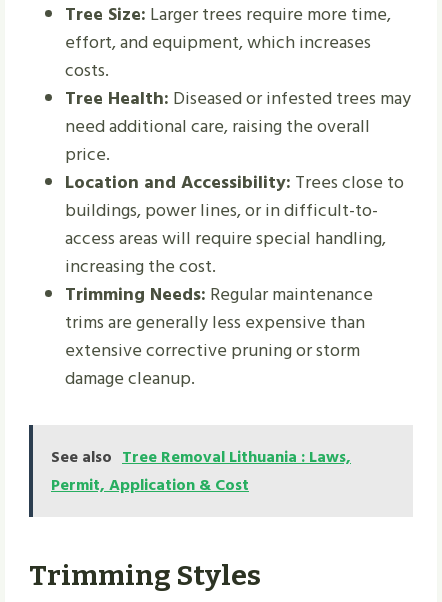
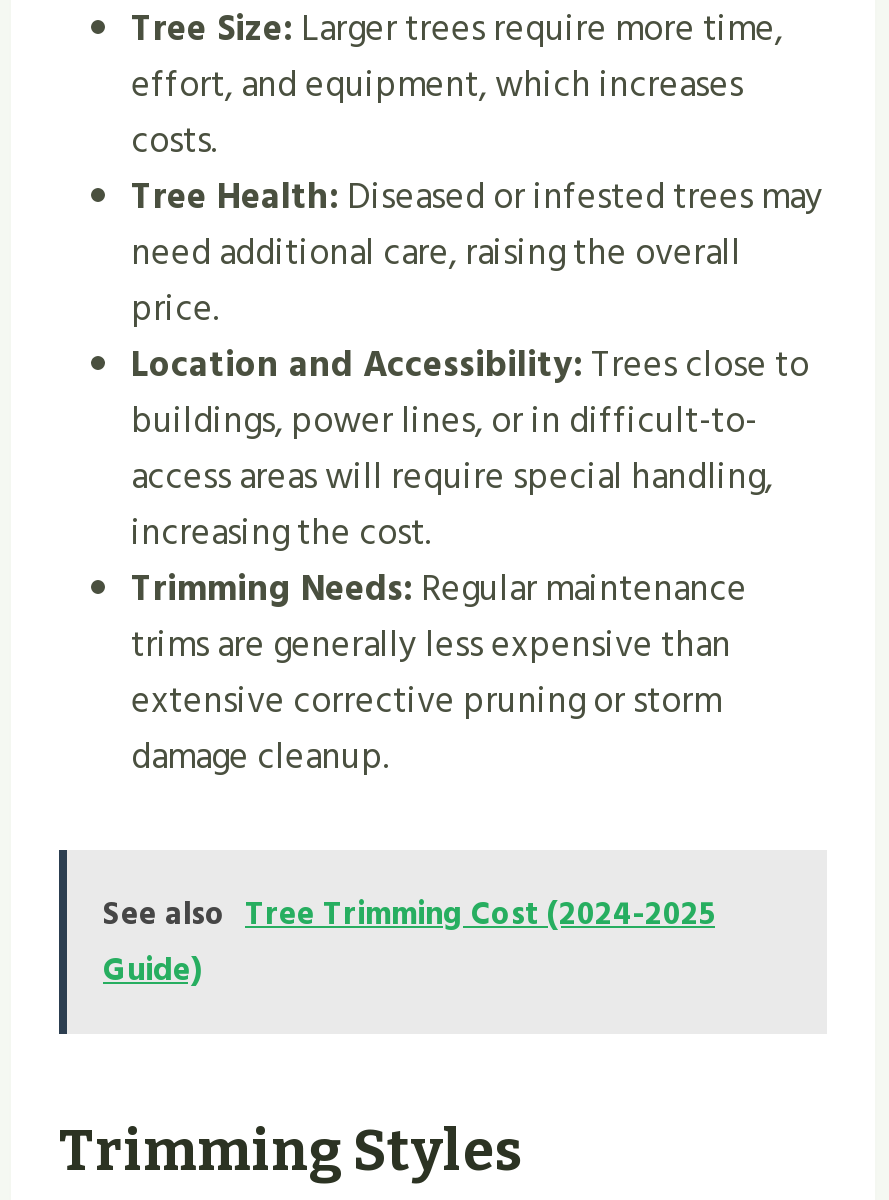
[51,444,351,498] See also Tree Removal Lithuania : Laws, | Permit, Application & Cost -> [103,888,715,996] See also Tree Trimming Cost (2024-2025 | Guide)

